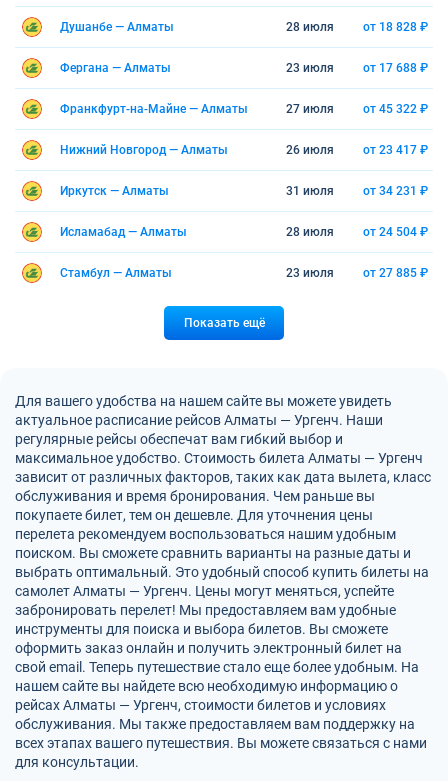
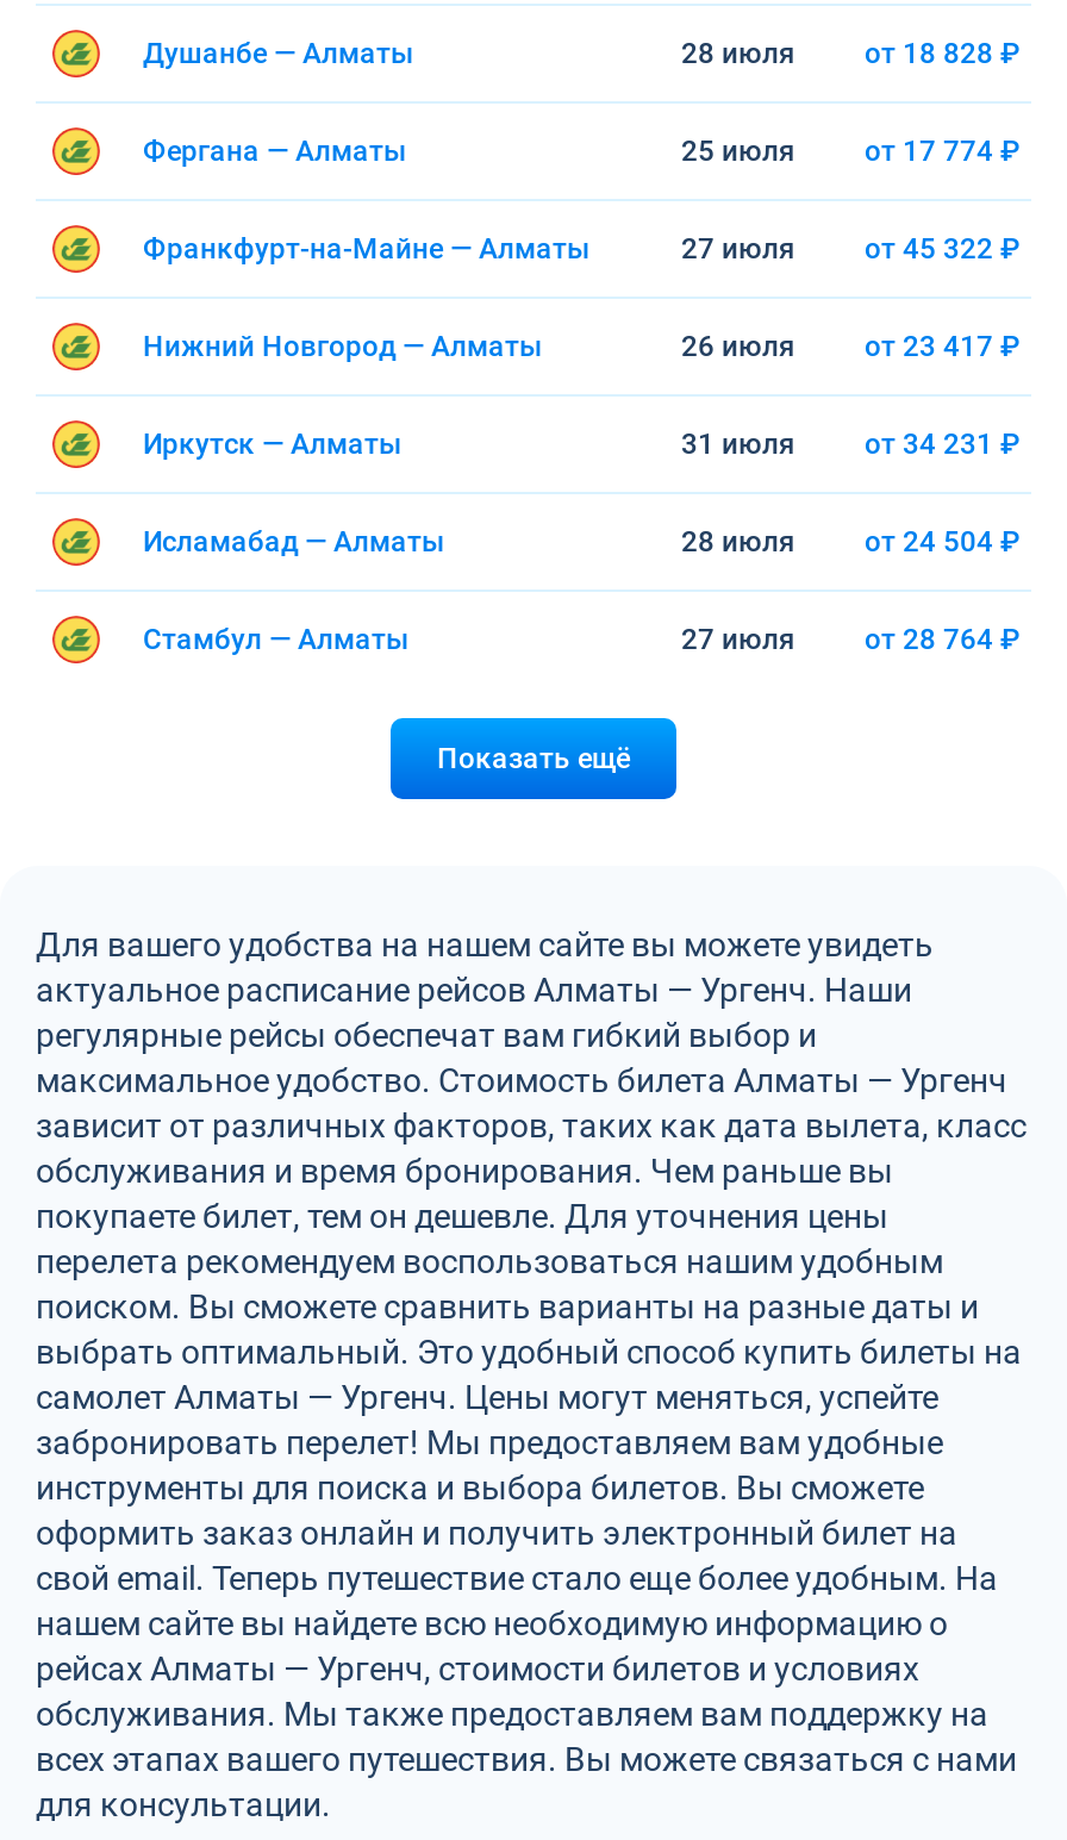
[286,61,334,75] 23 июля -> [681,135,795,168] 25 июля
[363,61,428,75] от 17 688 ₽ -> [865,135,1019,168] от 17 774 ₽
[286,266,334,280] 23 июля -> [681,623,795,656] 27 июля
[363,266,428,280] от 27 885 ₽ -> [865,623,1019,656] от 28 764 ₽

